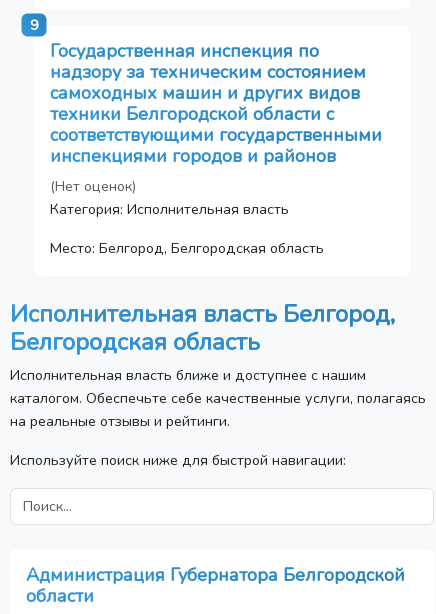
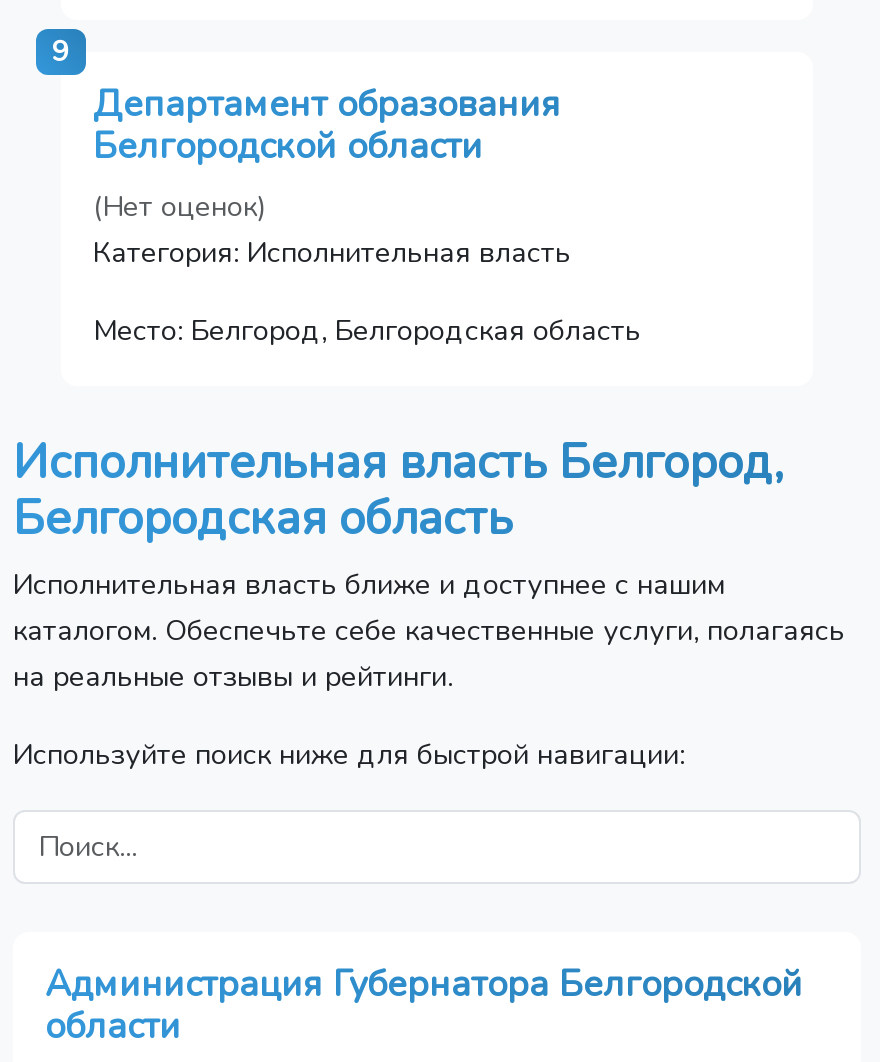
[50,39,382,168] Государственная инспекция по | надзору за техническим состоянием | самоходных машин и других видов | техники Белгородской области с | соответствующими государственными | инспекциями городов и районов -> [93,80,561,170] Департамент образования | Белгородской области

